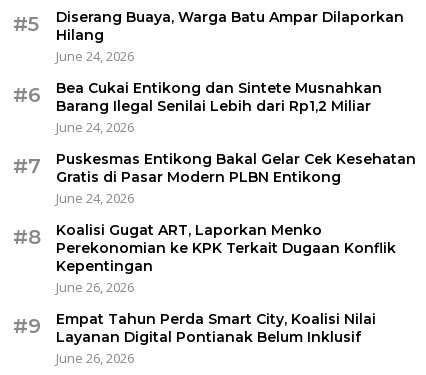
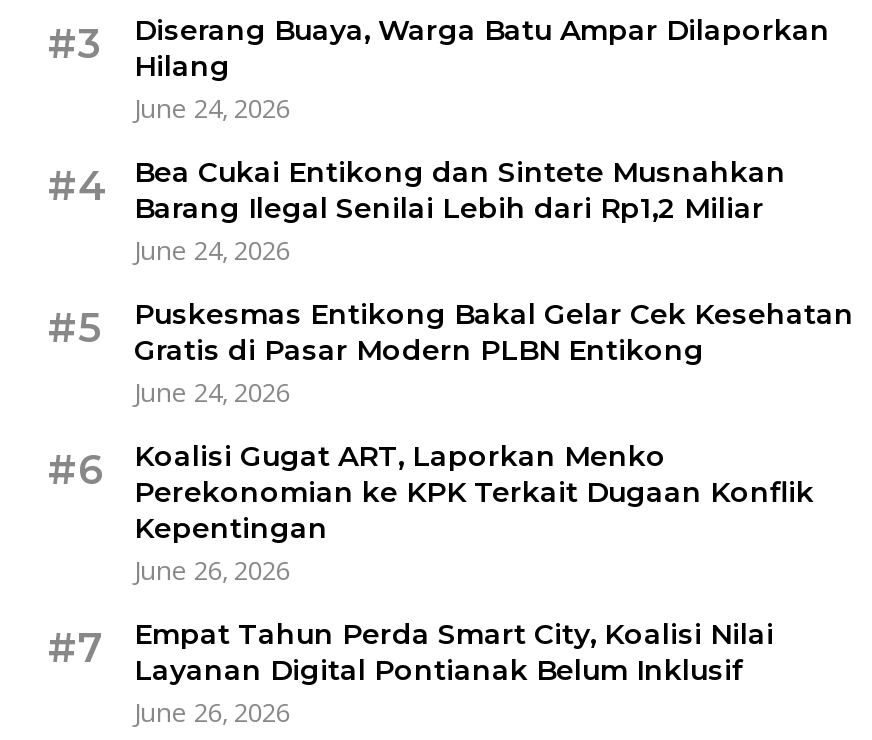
[13,8,404,44] #5 Diserang Buaya, Warga Batu Ampar Dilaporkan Hilang -> [48,12,830,84] #3 Diserang Buaya, Warga Batu Ampar Dilaporkan Hilang
[13,79,382,115] #6 Bea Cukai Entikong dan Sintete Musnahkan Barang Ilegal Senilai Lebih dari Rp1,2 Miliar -> [48,154,786,226] #4 Bea Cukai Entikong dan Sintete Musnahkan Barang Ilegal Senilai Lebih dari Rp1,2 Miliar
[13,150,416,186] #7 Puskesmas Entikong Bakal Gelar Cek Kesehatan Gratis di Pasar Modern PLBN Entikong -> [48,296,854,368] #5 Puskesmas Entikong Bakal Gelar Cek Kesehatan Gratis di Pasar Modern PLBN Entikong
[13,221,396,257] #8 Koalisi Gugat ART, Laporkan Menko Perekonomian ke KPK Terkait Dugaan Konflik -> [48,438,814,510] #6 Koalisi Gugat ART, Laporkan Menko Perekonomian ke KPK Terkait Dugaan Konflik
[13,310,376,346] #9 Empat Tahun Perda Smart City, Koalisi Nilai Layanan Digital Pontianak Belum Inklusif -> [48,616,774,688] #7 Empat Tahun Perda Smart City, Koalisi Nilai Layanan Digital Pontianak Belum Inklusif

